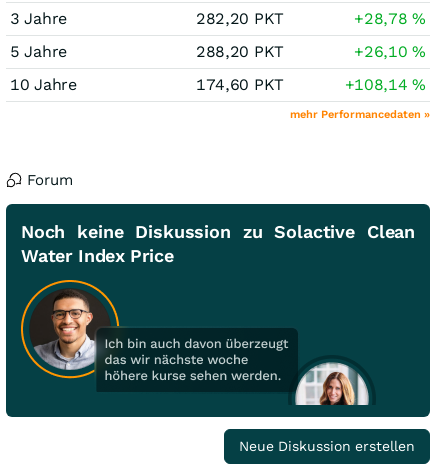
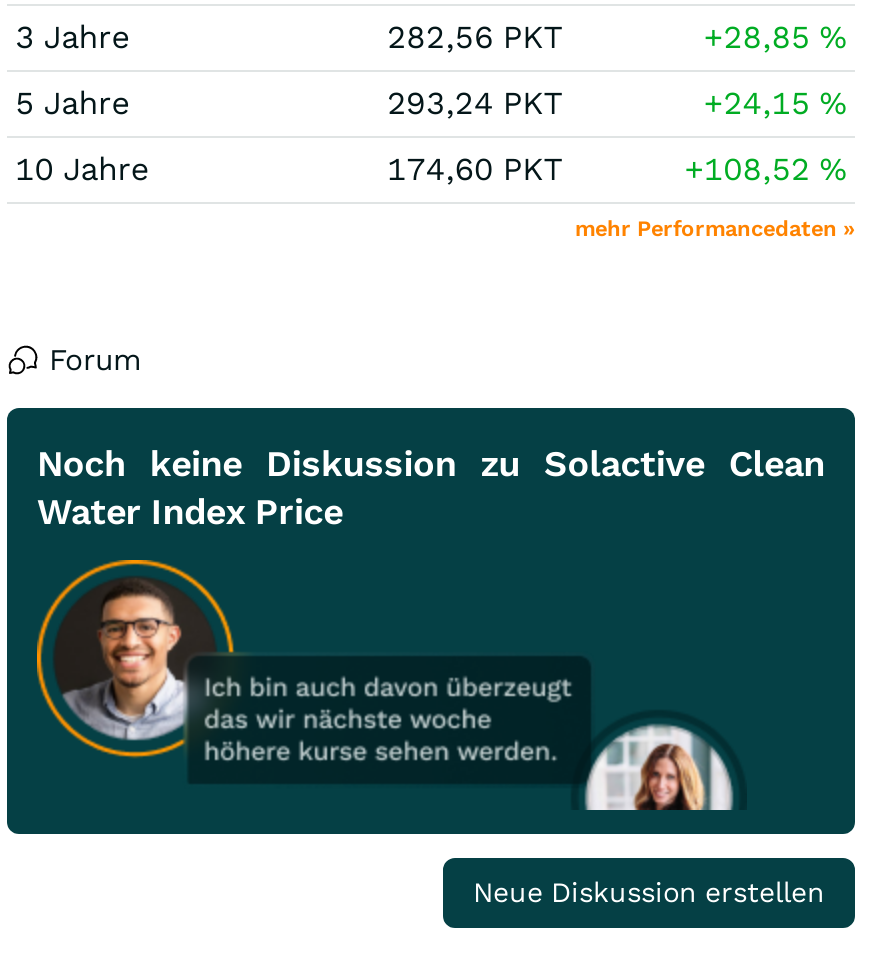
[196,9,284,28] 282,20 PKT -> [387,18,563,56] 282,56 PKT
[354,9,426,28] +28,78% -> [704,18,847,56] +28,85%
[196,42,284,61] 288,20 PKT -> [387,84,563,122] 293,24 PKT
[354,42,426,61] +26,10% -> [704,84,847,122] +24,15%
[345,75,426,94] +108,14% -> [684,150,847,188] +108,52%

